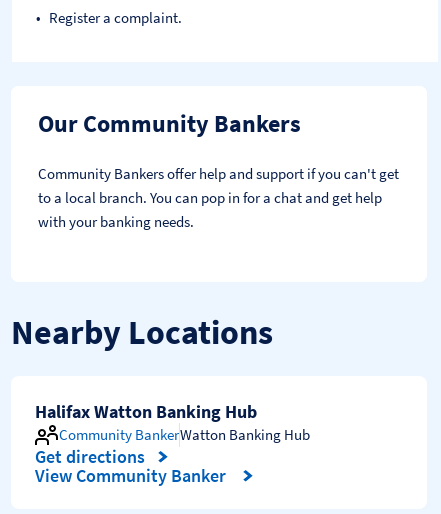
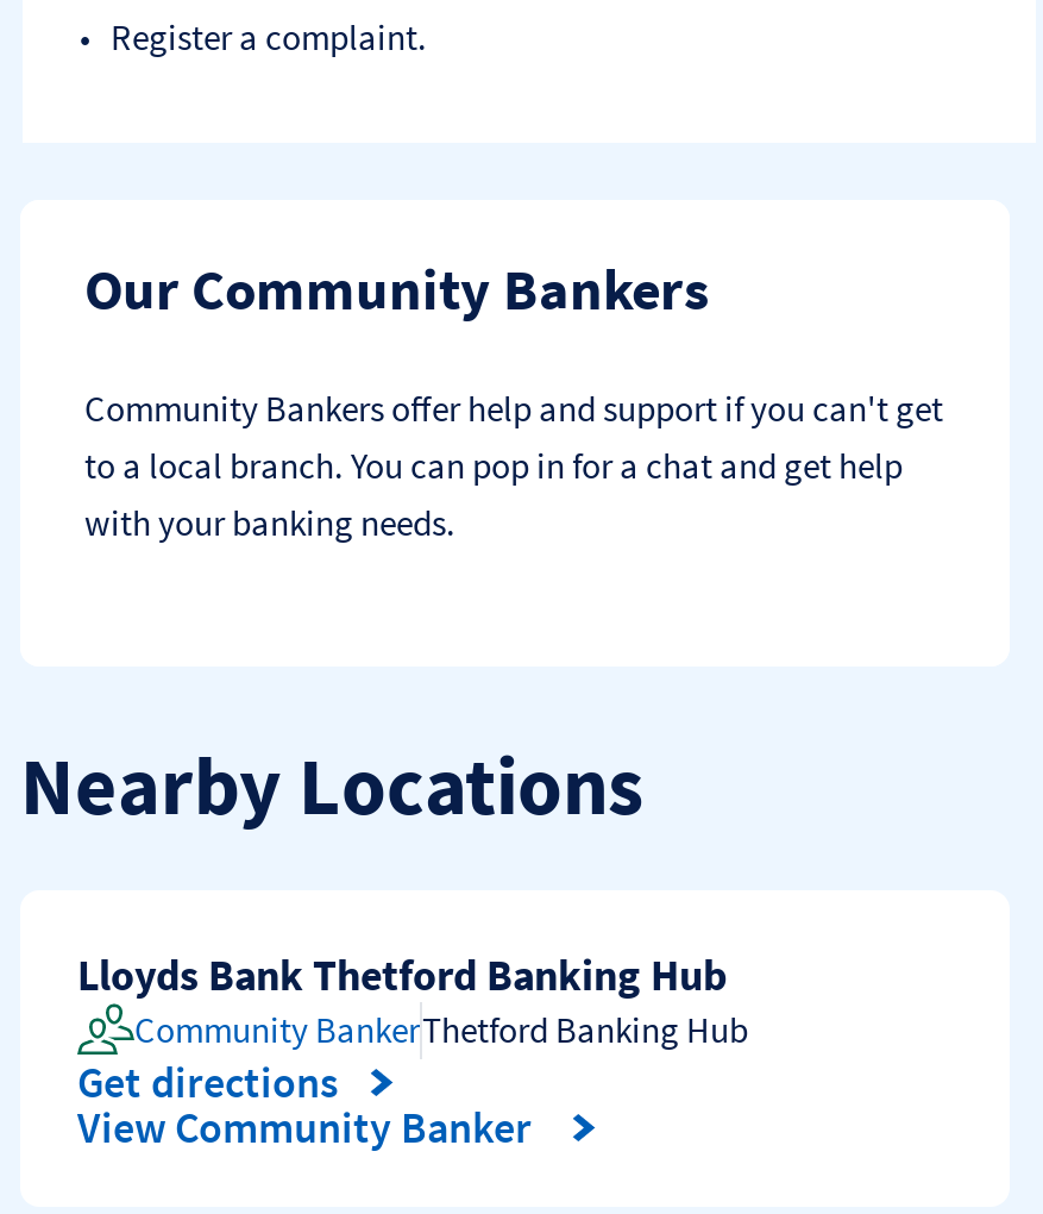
[35,400,310,444] Halifax Watton Banking Hub | Community BankerWatton Banking Hub -> [77,947,748,1052] Lloyds Bank Thetford Banking Hub | Community BankerThetford Banking Hub

